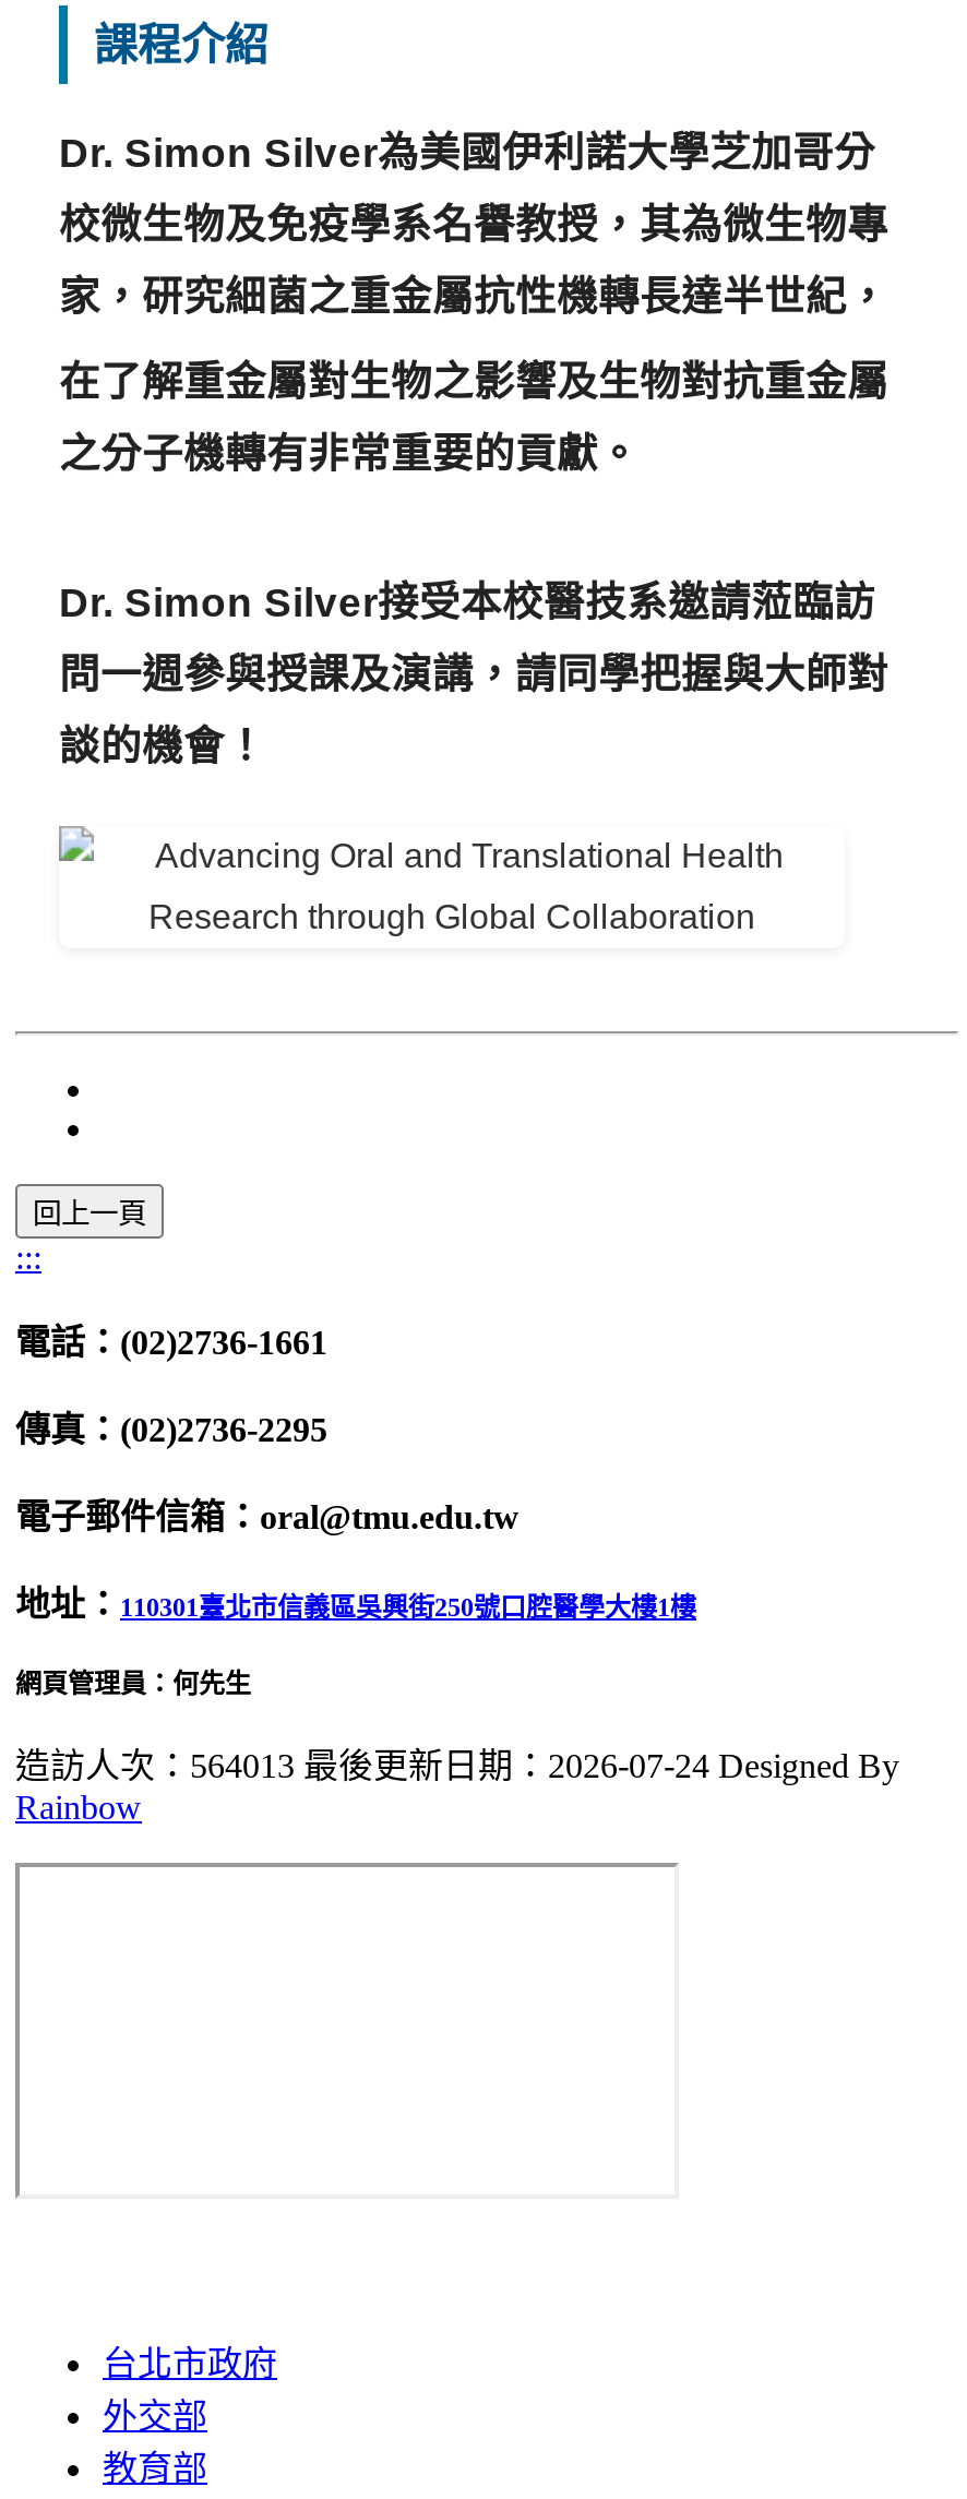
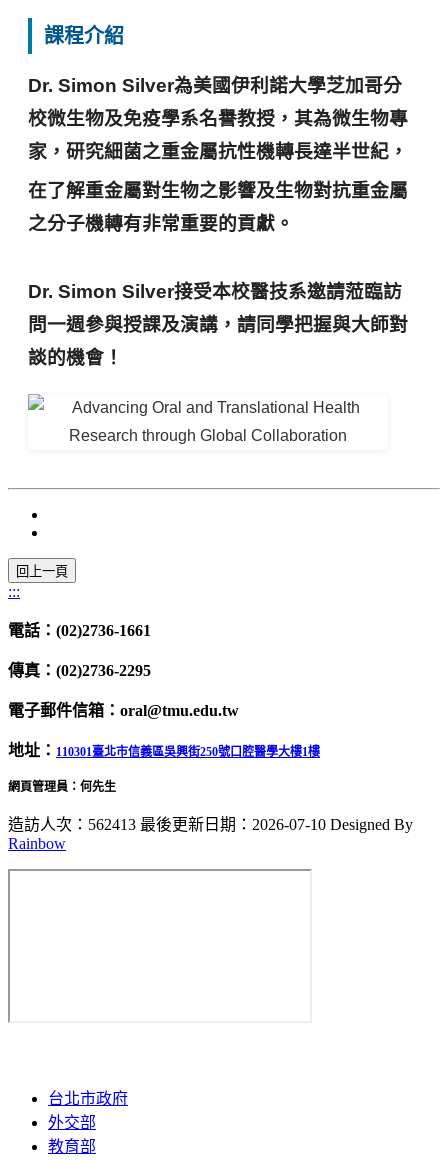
[15,1747,899,1784] 造訪人次：564013 最後更新日期：2026-07-24 Designed By -> [8,816,413,833] 造訪人次：562413 最後更新日期：2026-07-10 Designed By

